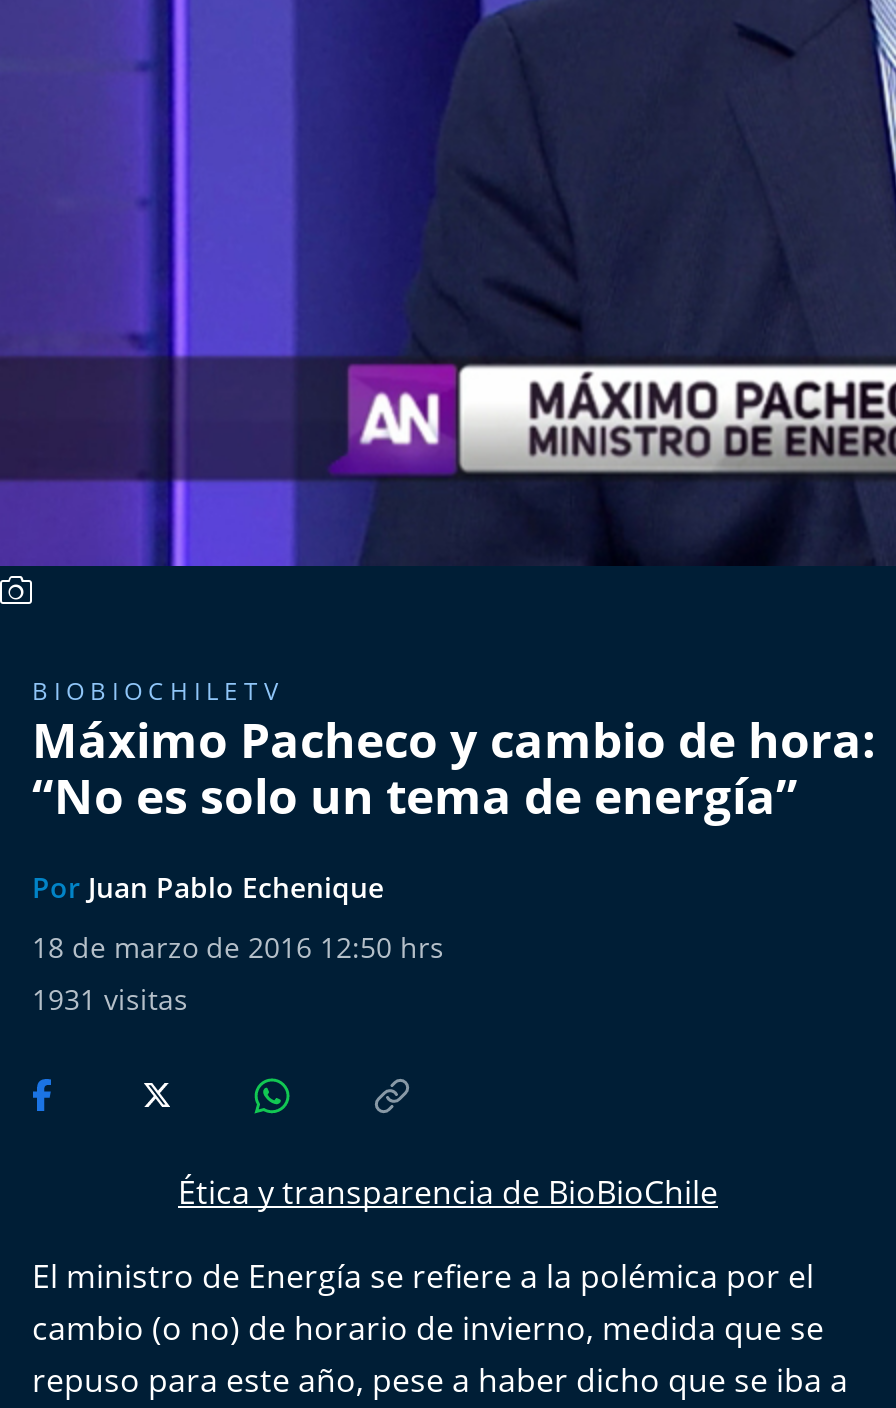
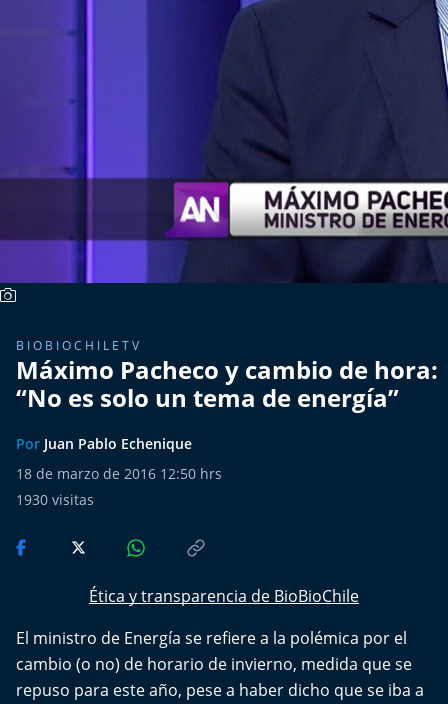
[32,980,188,1018] 1931 visitas -> [16,490,94,509] 1930 visitas

